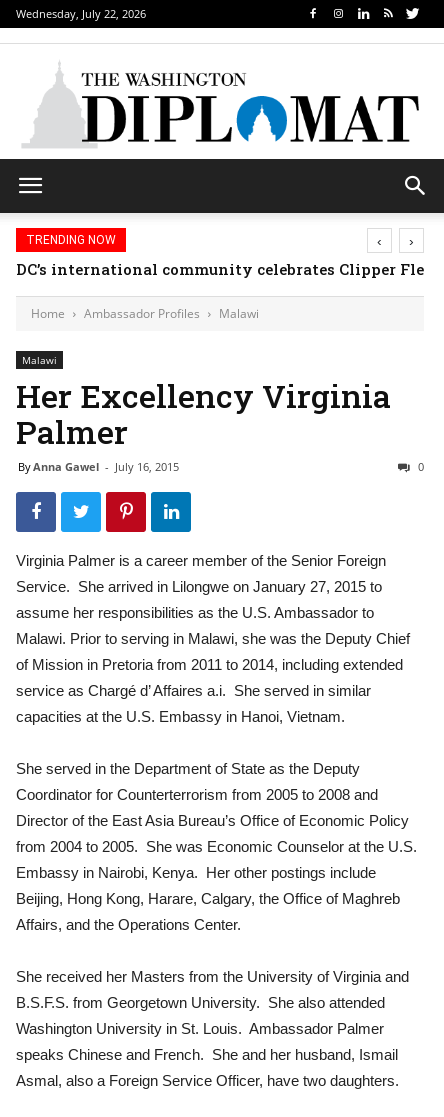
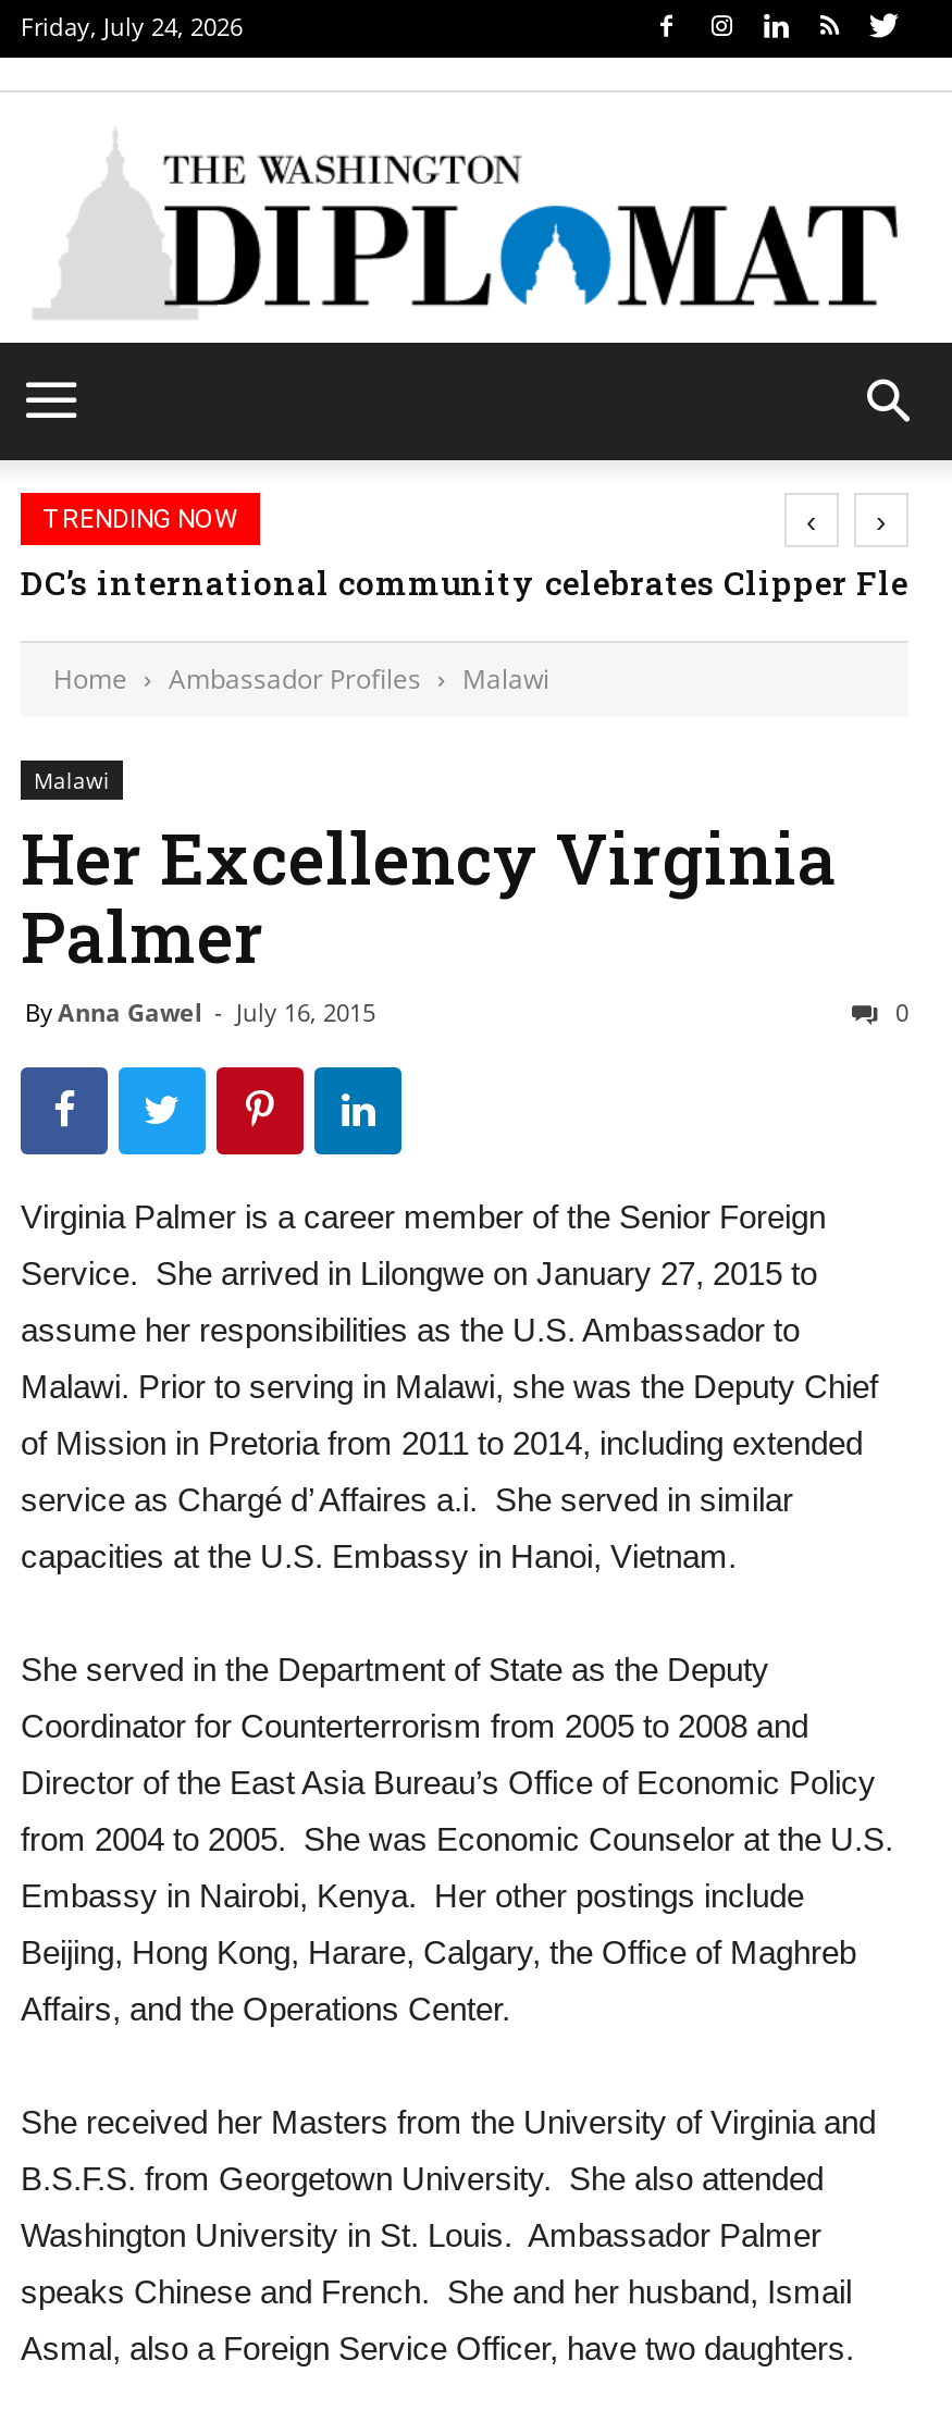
[16,6,146,21] Wednesday, July 22, 2026 -> [21,10,243,42] Friday, July 24, 2026

